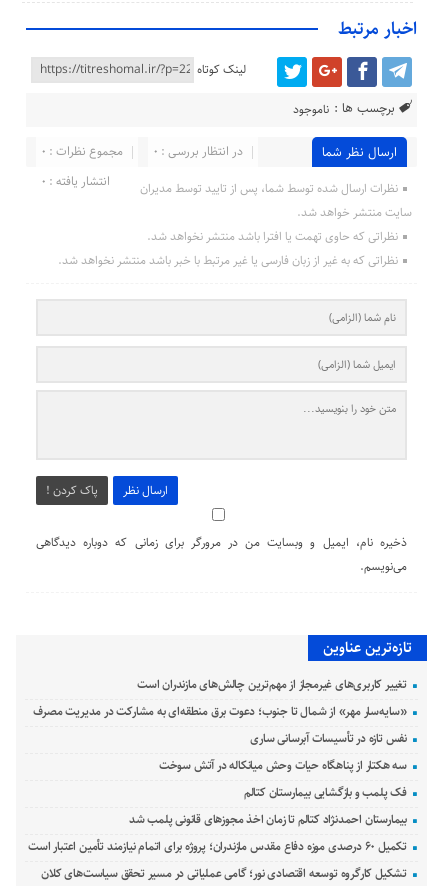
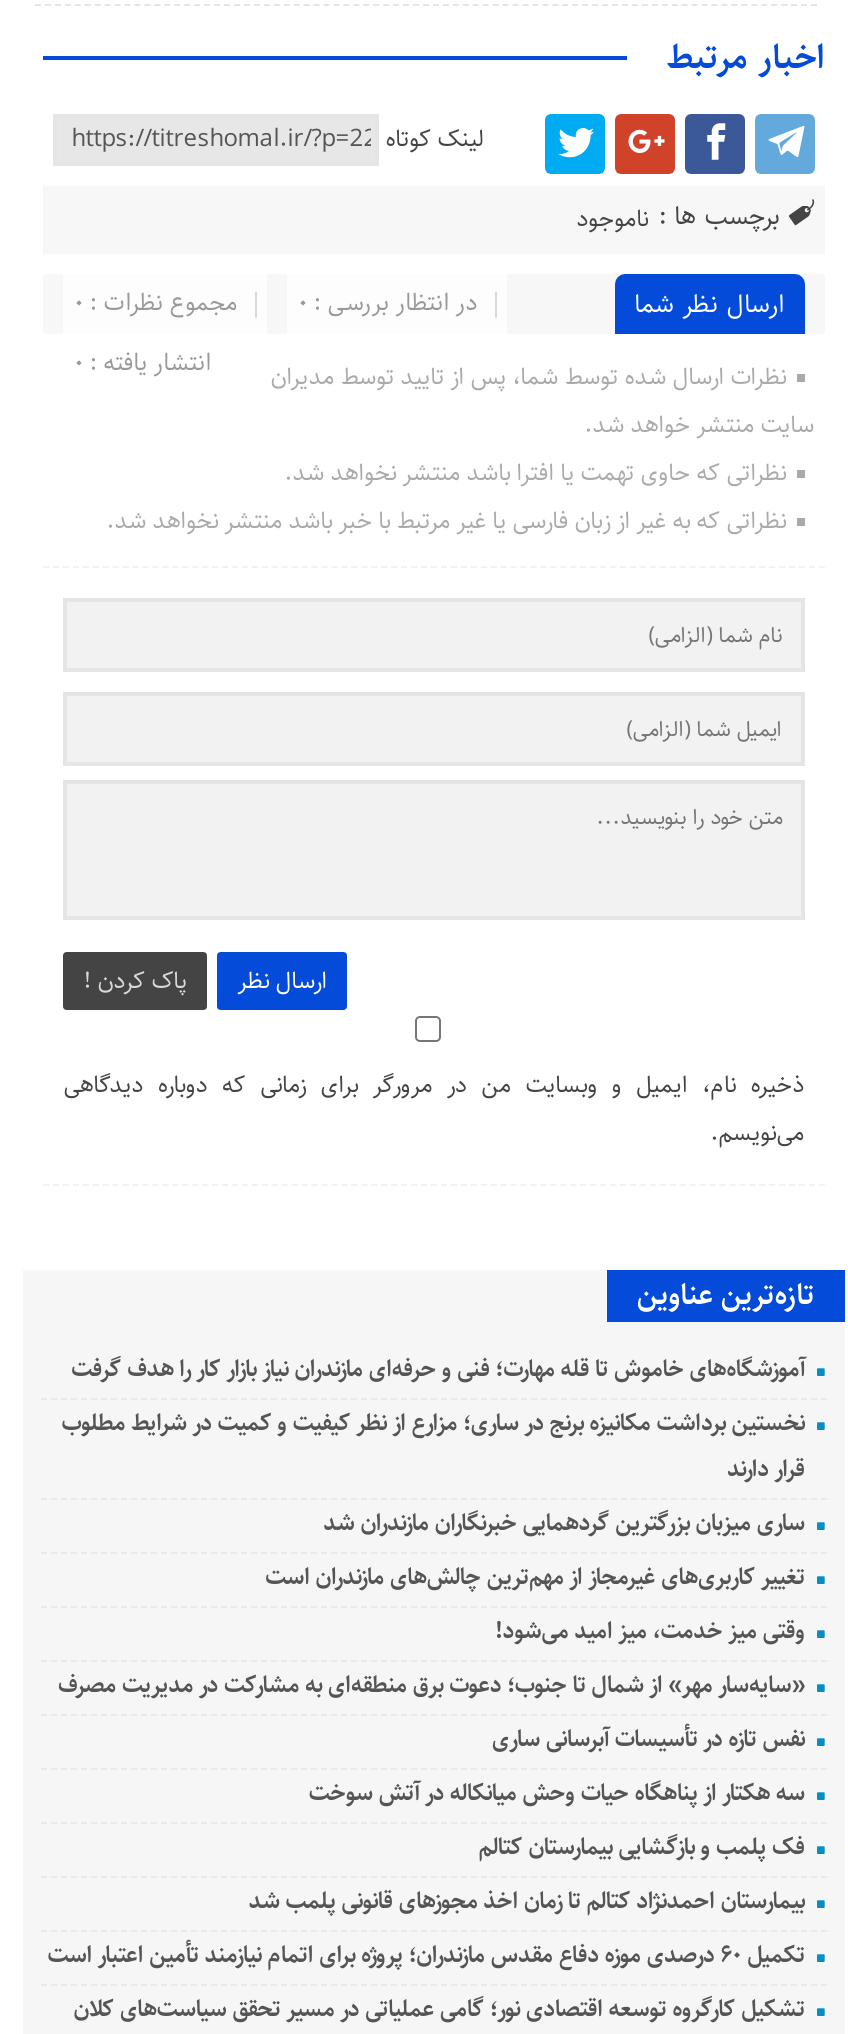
none -> [61,1350,805,1542] آموزشگاه‌های خاموش تا قله مهارت؛ فنی و حرفه‌ای مازندران نیاز بازار کار را هدف گرفت | نخستین برداشت مکانیزه برنج در ساری؛ مزارع از نظر کیفیت و کمیت در شرایط مطلوب | قرار دارند | ساری میزبان بزرگترین گردهمایی خبرنگاران مازندران شد
none -> [495,1612,805,1650] وقتی میز خدمت، میز امید می‌شود!

